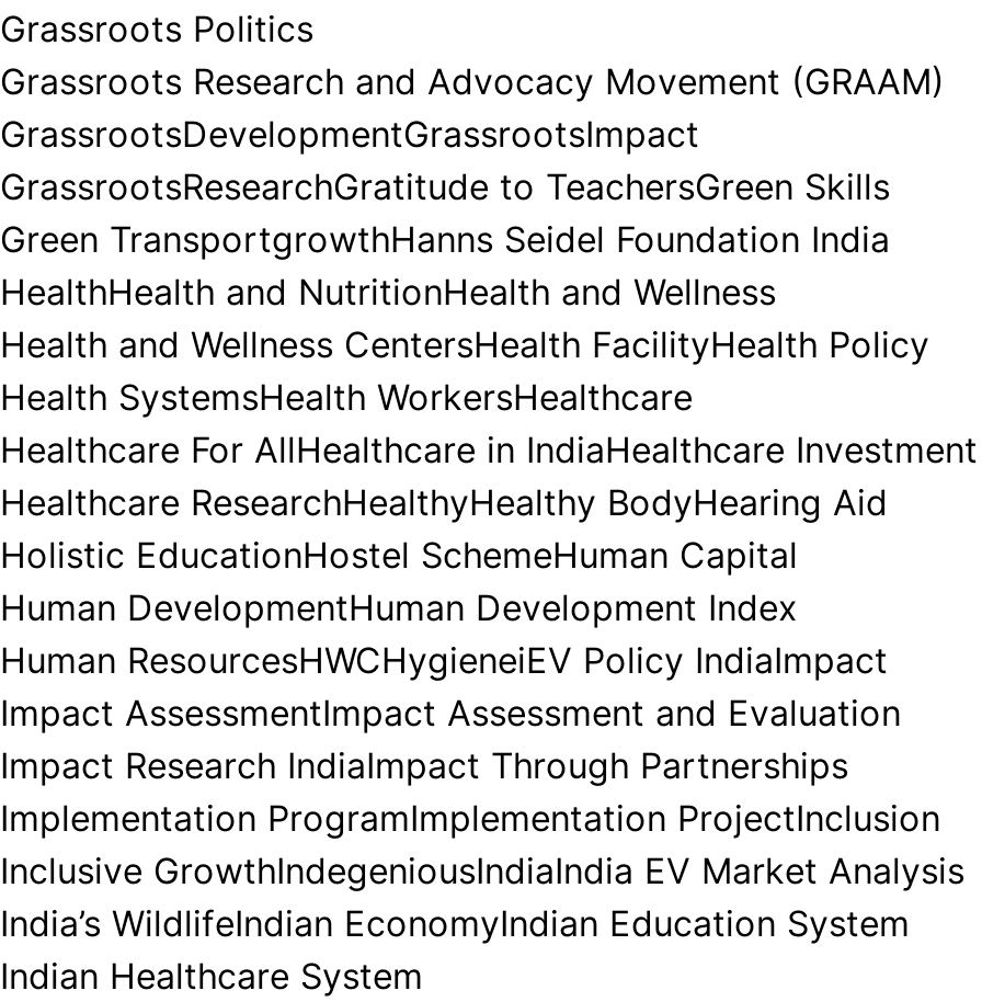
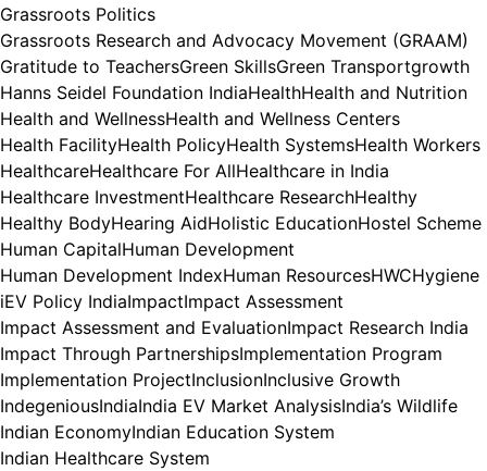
[0,111,978,944] GrassrootsDevelopmentGrassrootsImpact | GrassrootsResearchGratitude to TeachersGreen Skills | Green TransportgrowthHanns Seidel Foundation India | HealthHealth and NutritionHealth and Wellness | Health and Wellness CentersHealth FacilityHealth Policy | Health SystemsHealth WorkersHealthcare | Healthcare For AllHealthcare in IndiaHealthcare Investment | Healthcare ResearchHealthyHealthy BodyHearing Aid | Holistic EducationHostel SchemeHuman Capital | Human DevelopmentHuman Development Index | Human ResourcesHWCHygieneiEV Policy IndiaImpact | Impact AssessmentImpact Assessment and Evaluation | Impact Research IndiaImpact Through Partnerships | Implementation ProgramImplementation ProjectInclusion | Inclusive GrowthIndegeniousIndiaIndia EV Market Analysis | India’s WildlifeIndian EconomyIndian Education System -> [0,55,482,442] Gratitude to TeachersGreen SkillsGreen Transportgrowth | Hanns Seidel Foundation IndiaHealthHealth and Nutrition | Health and WellnessHealth and Wellness Centers | Health FacilityHealth PolicyHealth SystemsHealth Workers | HealthcareHealthcare For AllHealthcare in India | Healthcare InvestmentHealthcare ResearchHealthy | Healthy BodyHearing AidHolistic EducationHostel Scheme | Human CapitalHuman Development | Human Development IndexHuman ResourcesHWCHygiene | iEV Policy IndiaImpactImpact Assessment | Impact Assessment and EvaluationImpact Research India | Impact Through PartnershipsImplementation Program | Implementation ProjectInclusionInclusive Growth | IndegeniousIndiaIndia EV Market AnalysisIndia’s Wildlife | Indian EconomyIndian Education System

